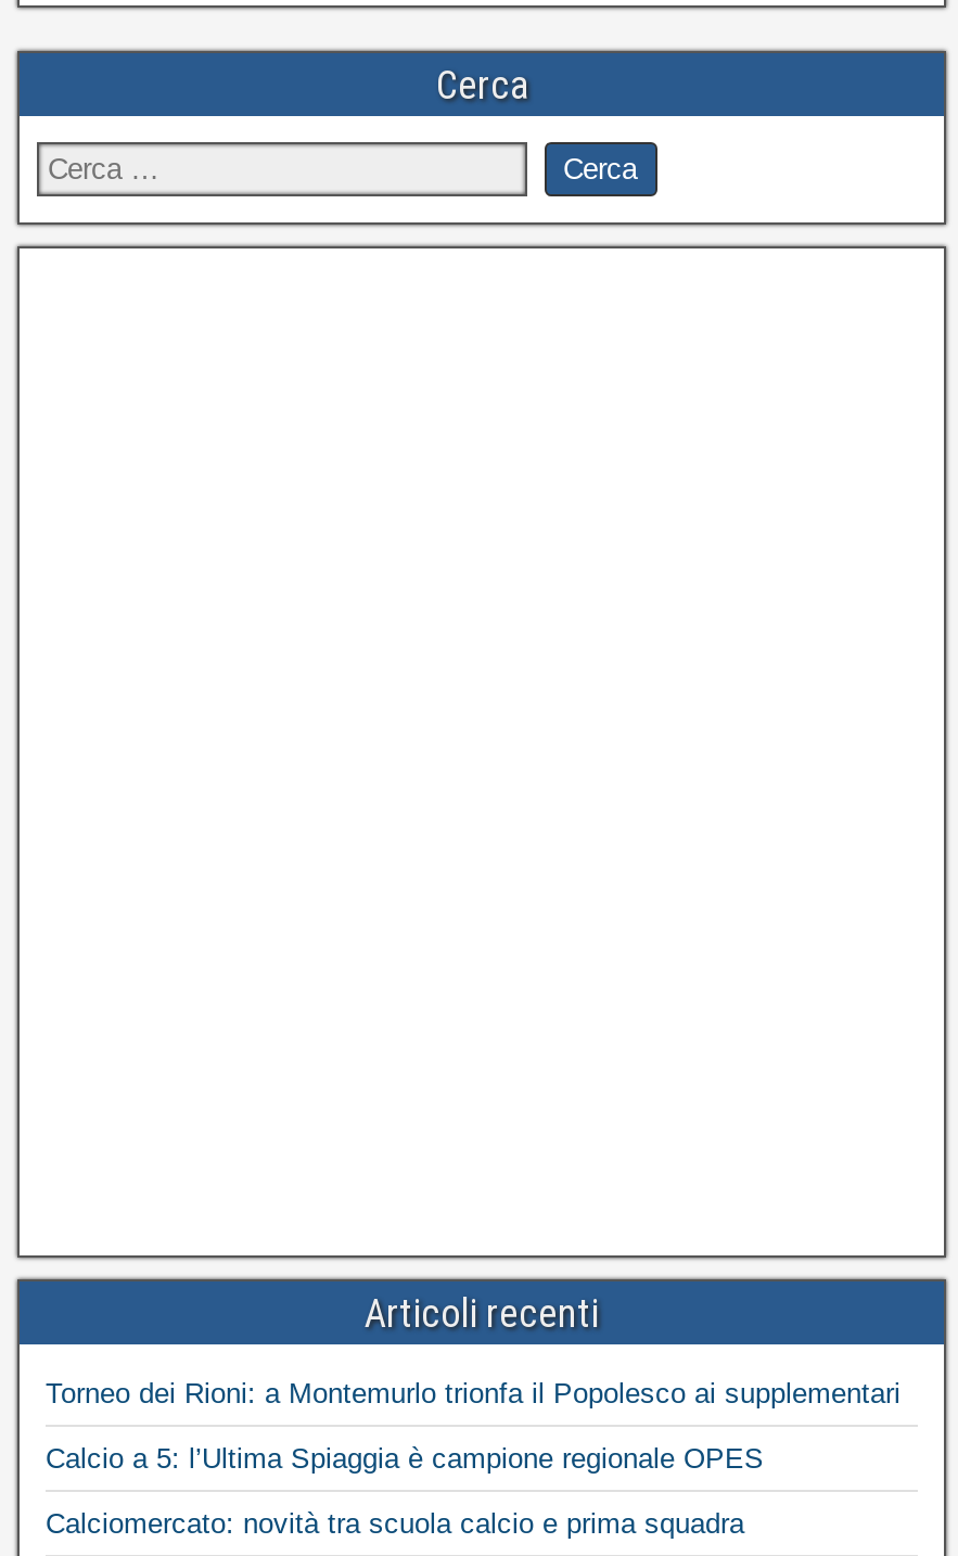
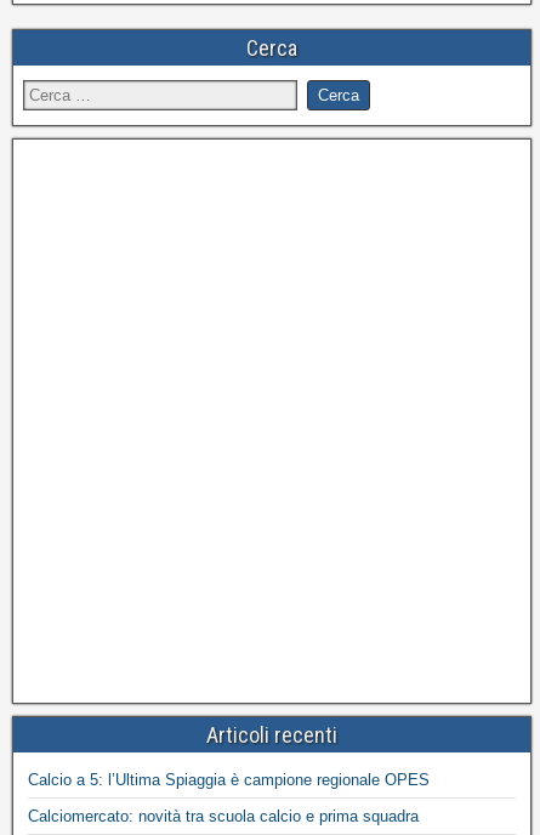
[46,1376,900,1409] Torneo dei Rioni: a Montemurlo trionfa il Popolesco ai supplementari -> none

